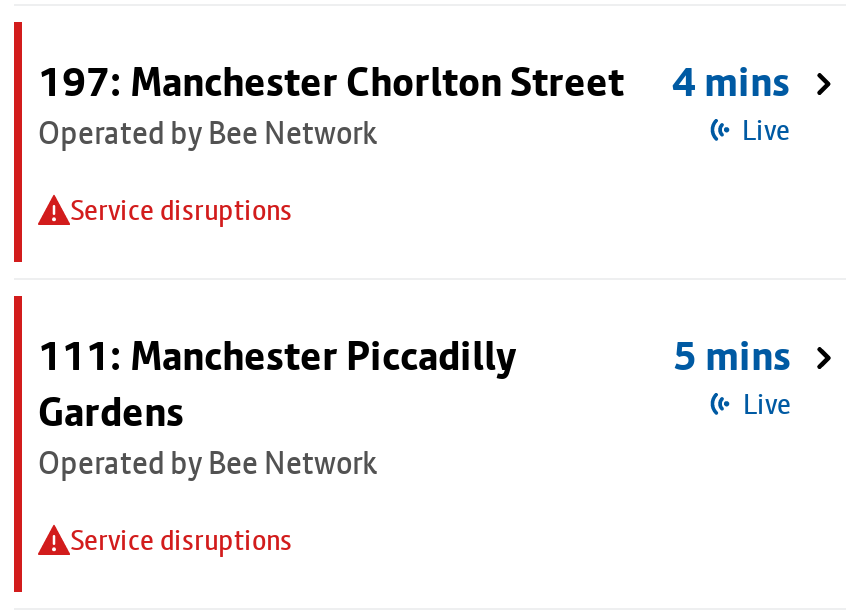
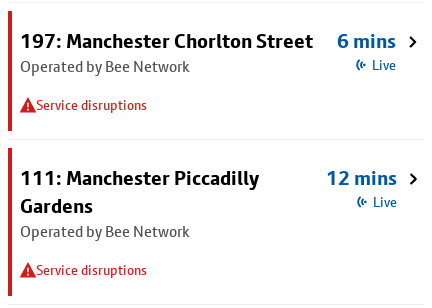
[38,58,790,106] 197: Manchester Chorlton Street 4 mins -> [20,29,396,53] 197: Manchester Chorlton Street 6 mins
[673,332,791,380] 5 mins -> [326,166,397,190] 12 mins

